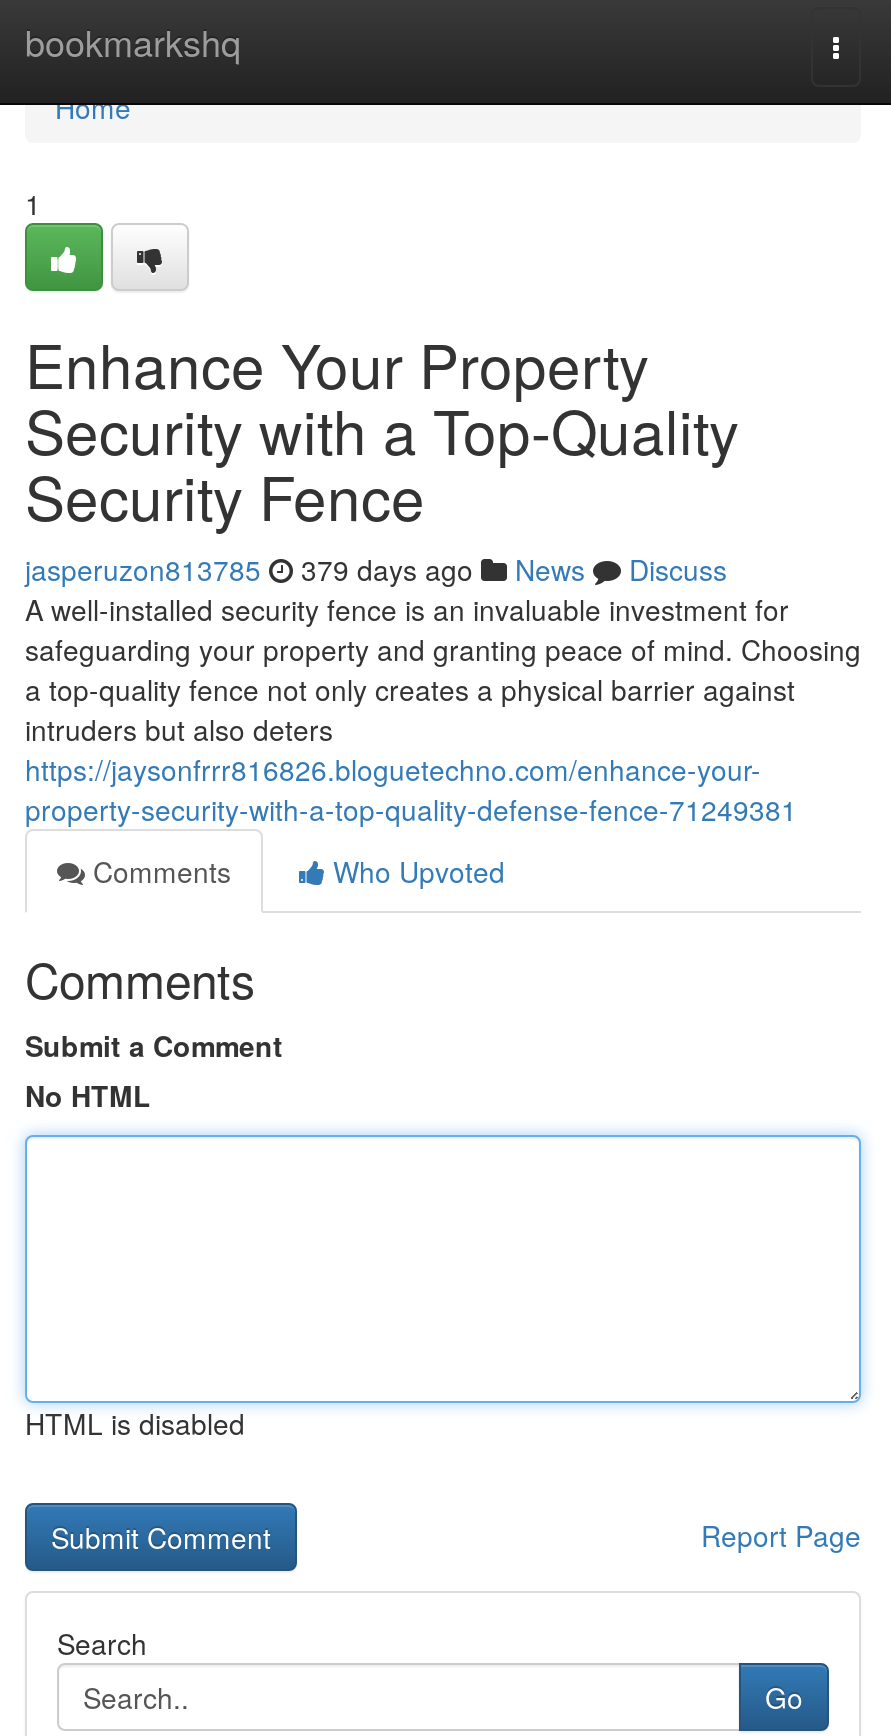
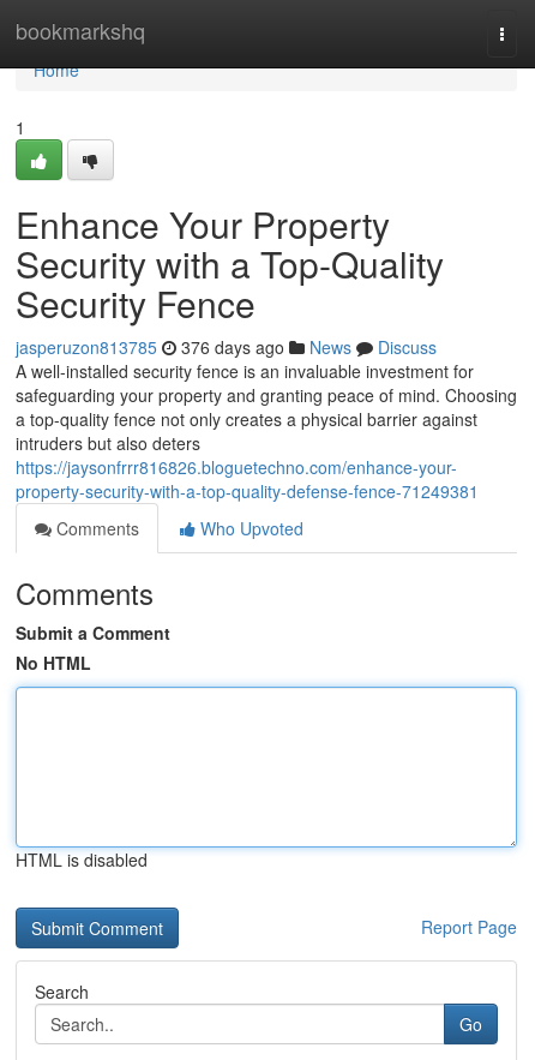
[25,549,727,589] jasperuzon813785 379 days ago News Discuss -> [16,335,437,359] jasperuzon813785 376 days ago News Discuss

